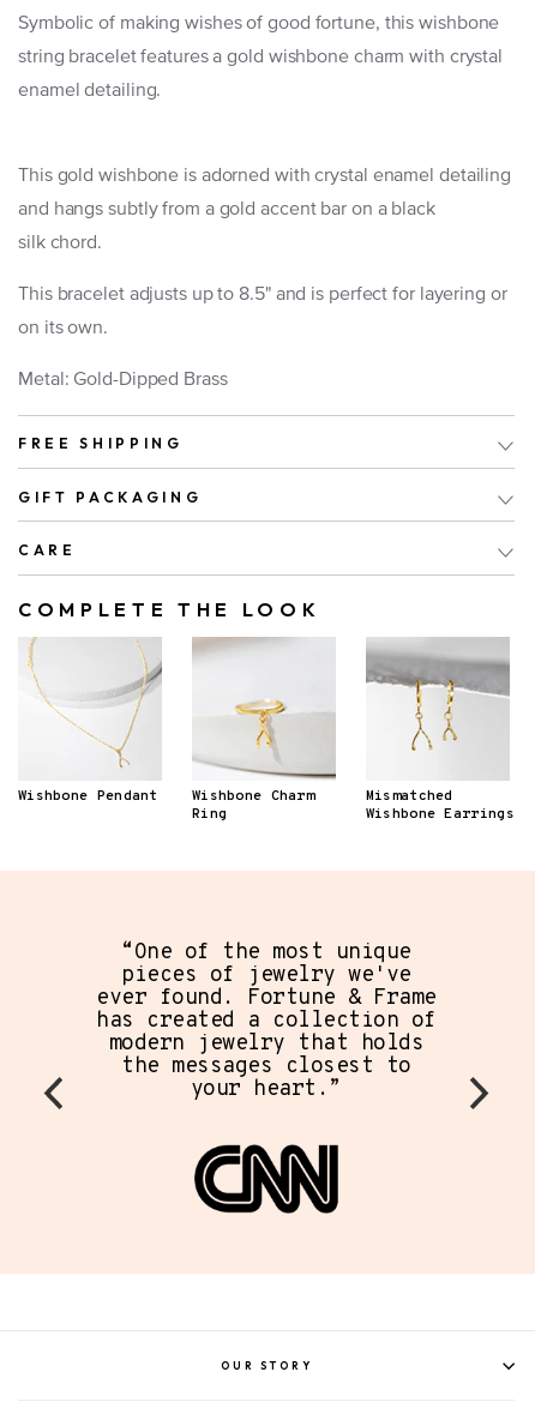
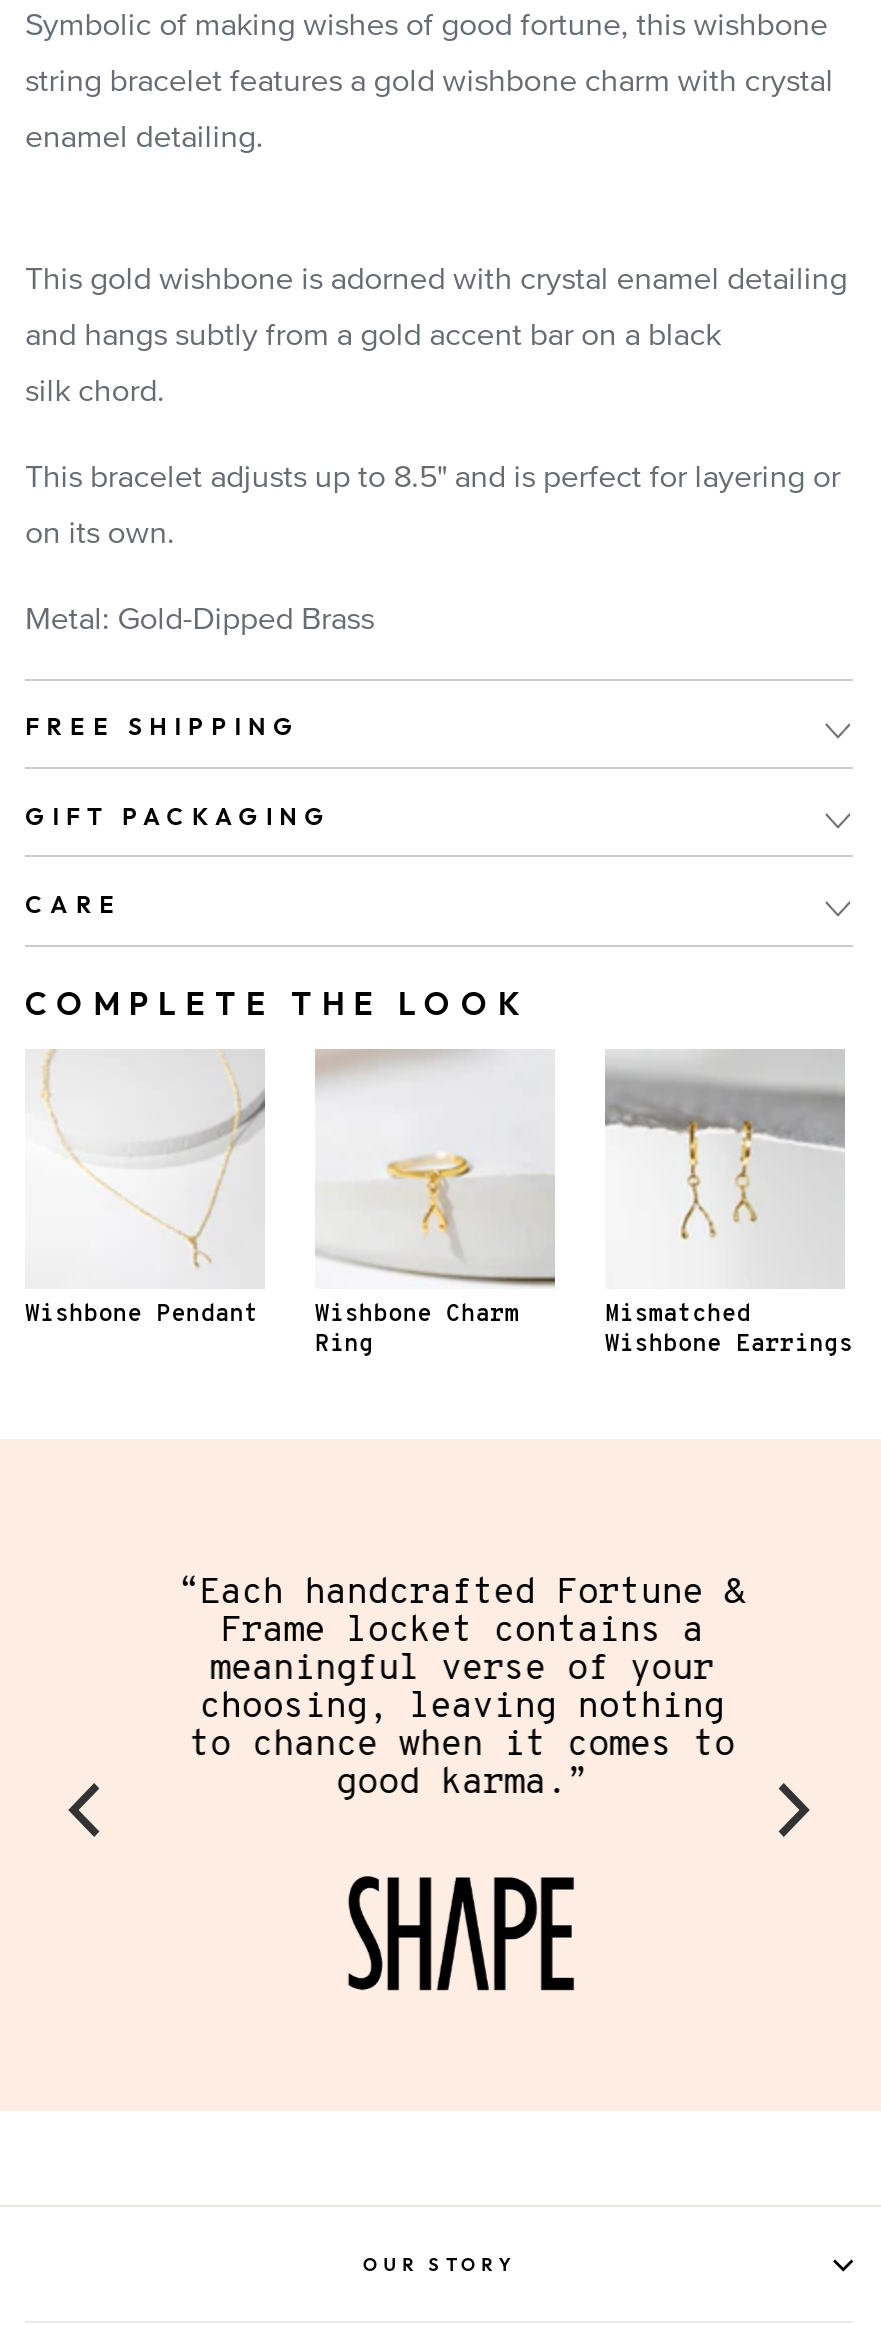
[96,939,436,1103] “One of the most unique | pieces of jewelry we've | ever found. Fortune & Frame | has created a collection of | modern jewelry that holds | the messages closest to | your heart.” -> [156,1570,723,1806] “Each handcrafted Fortune & | Frame locket contains a | meaningful verse of your | choosing, leaving nothing | to chance when it comes to | good karma.”
[193,1132,348,1215] [image] -> [319,1873,577,2011] [image]

